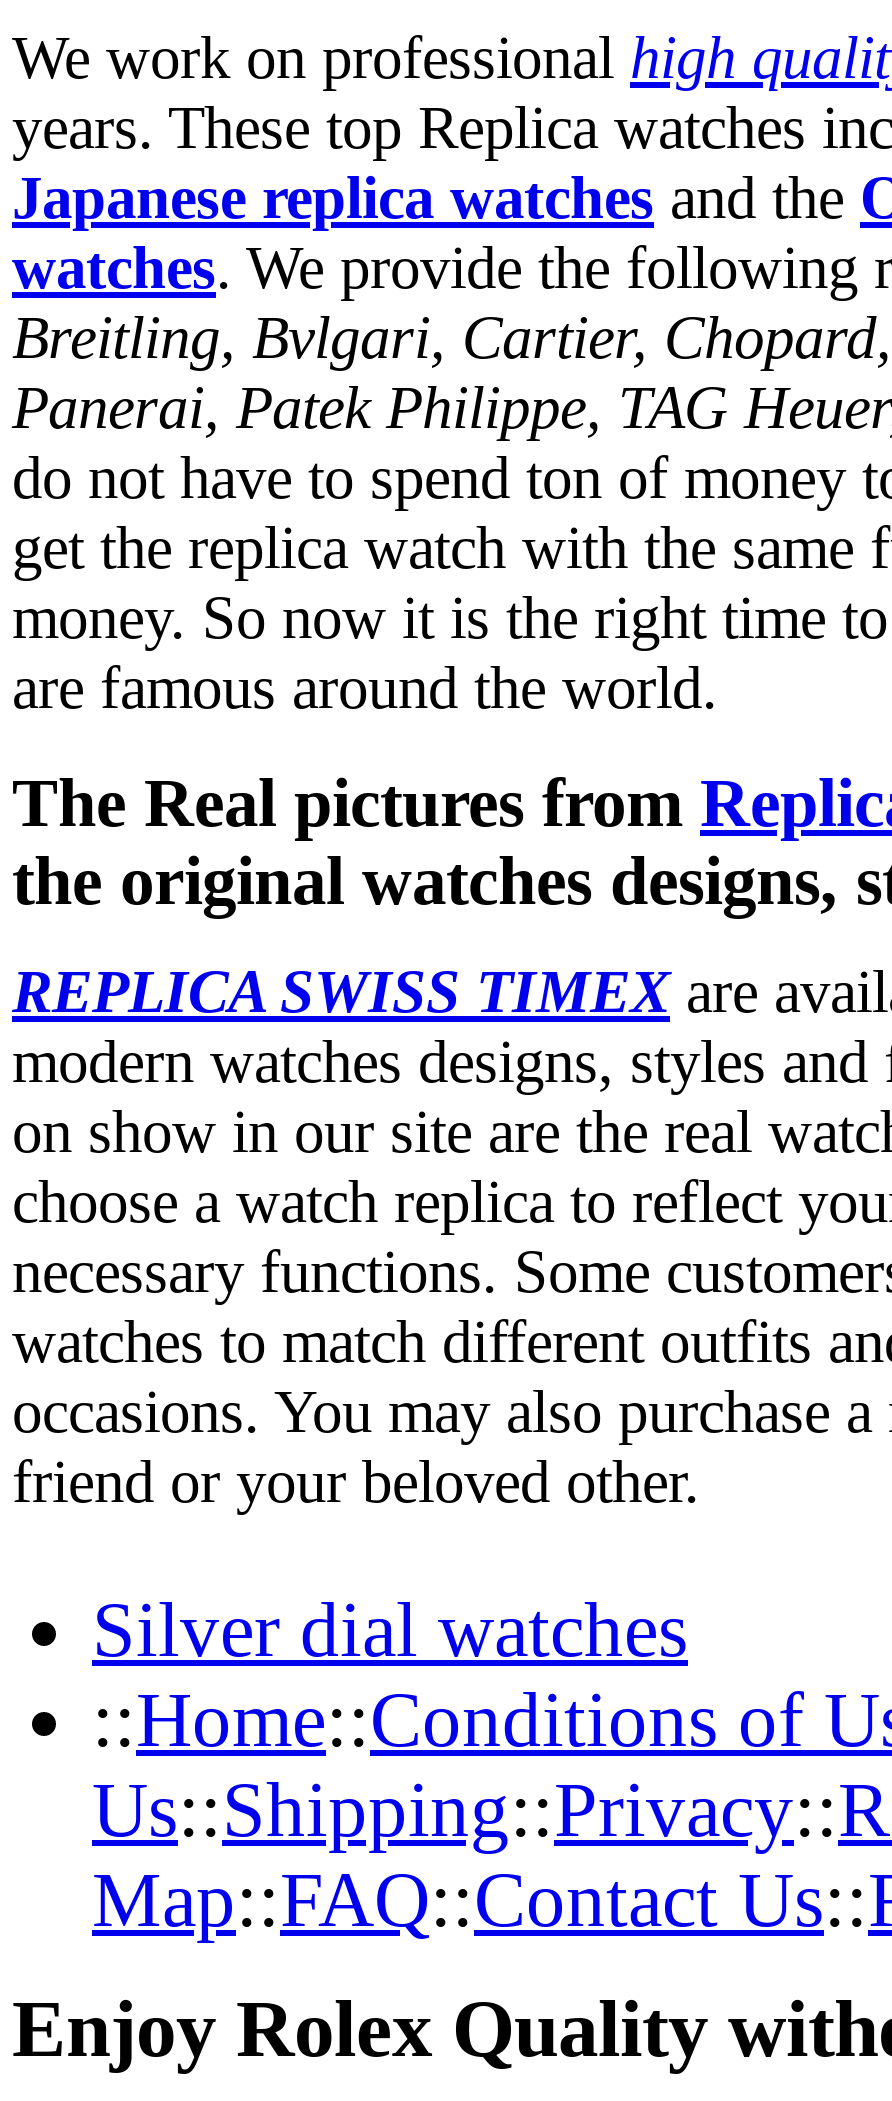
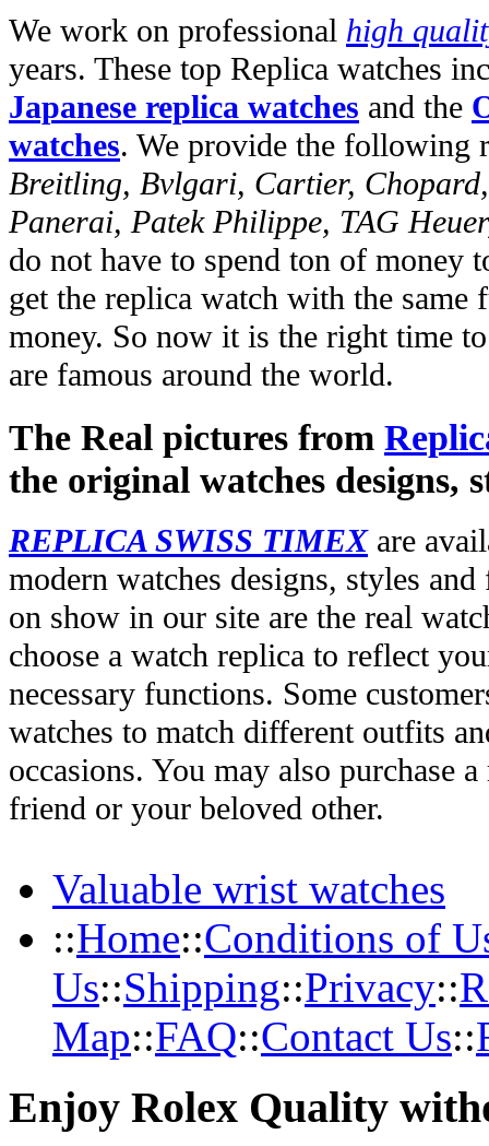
[92,1586,688,1672] Silver dial watches -> [52,865,445,912] Valuable wrist watches

